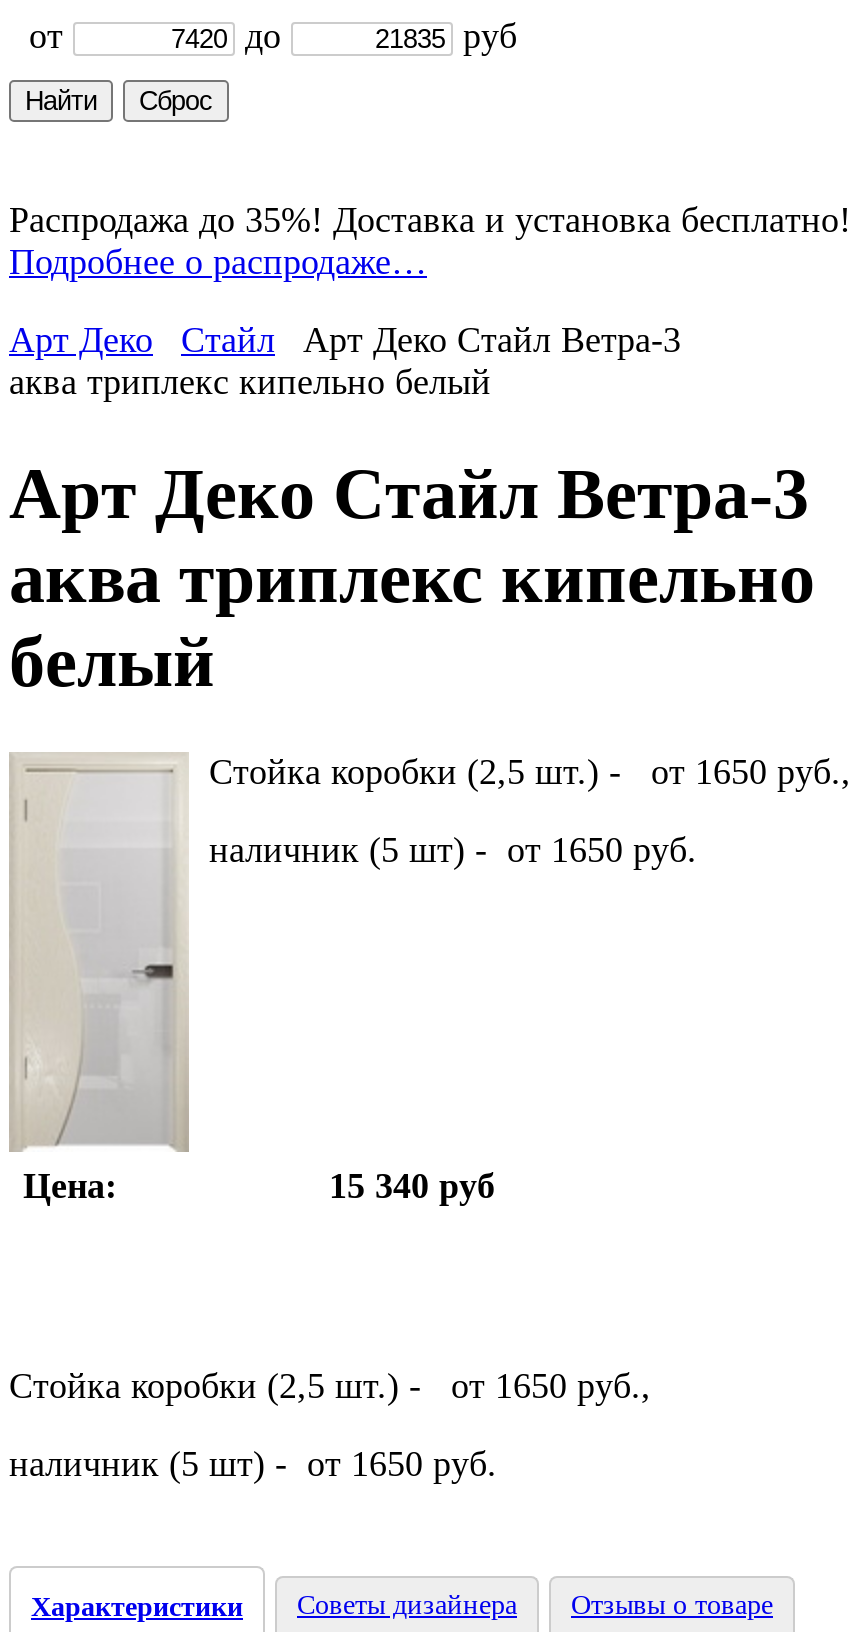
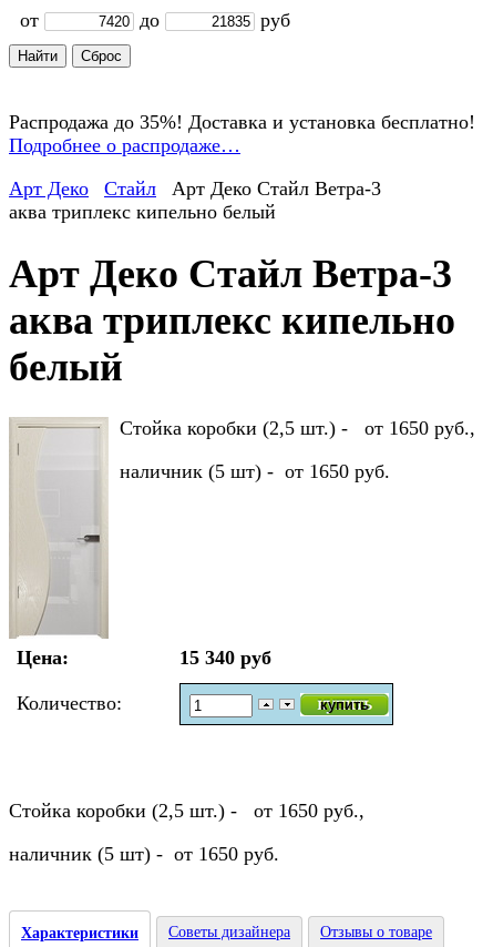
none -> [17,692,122,715] Количество:
none -> [178,682,394,726] [image]

